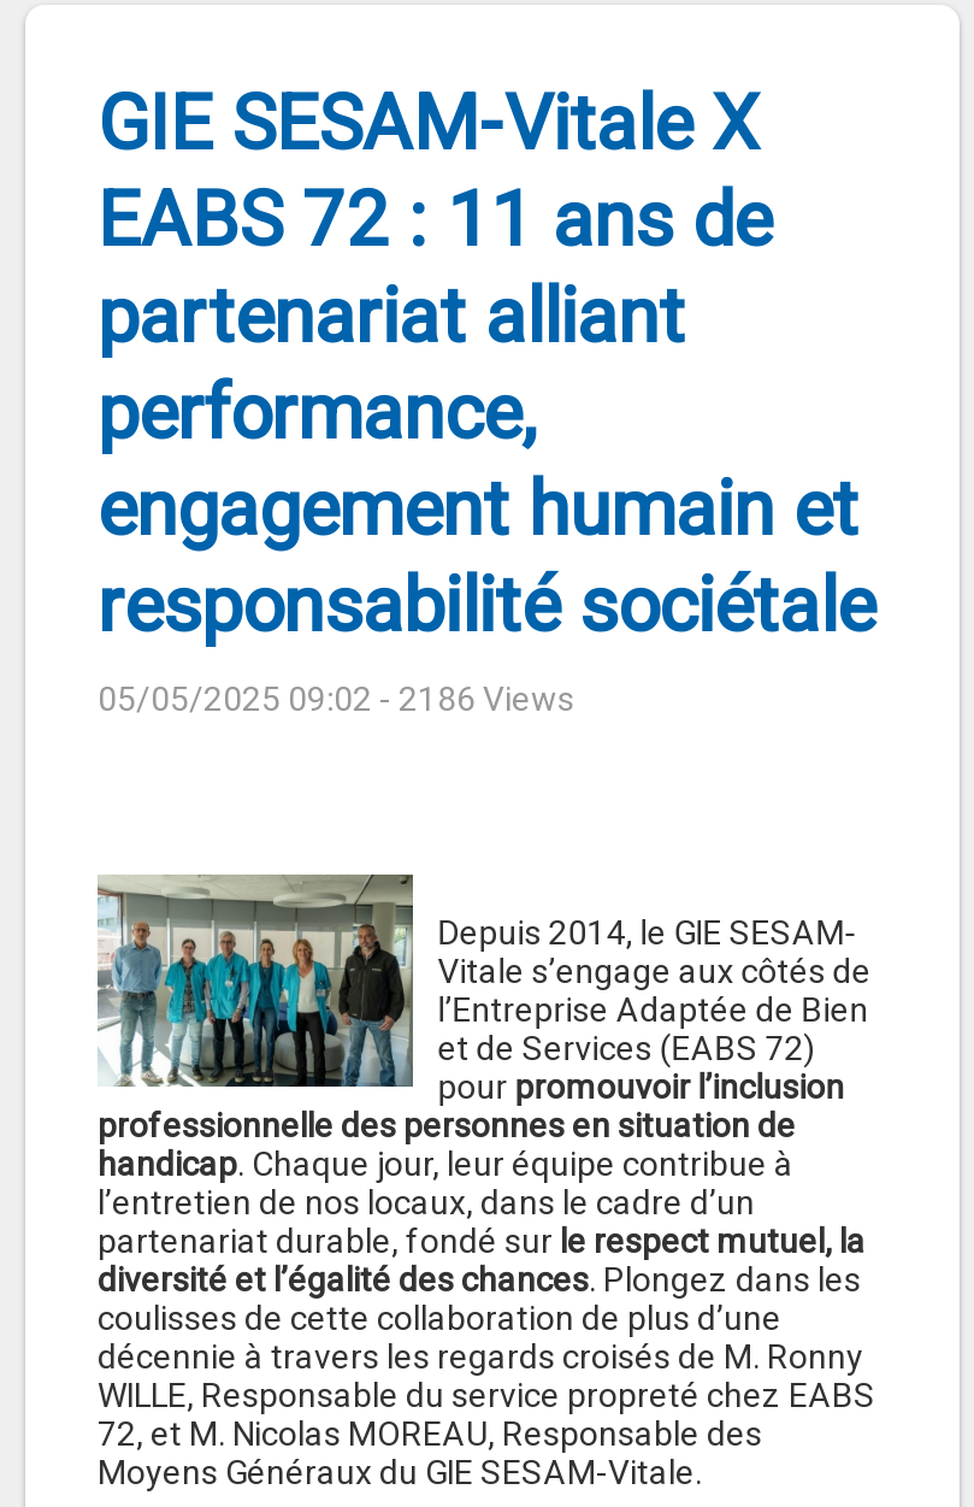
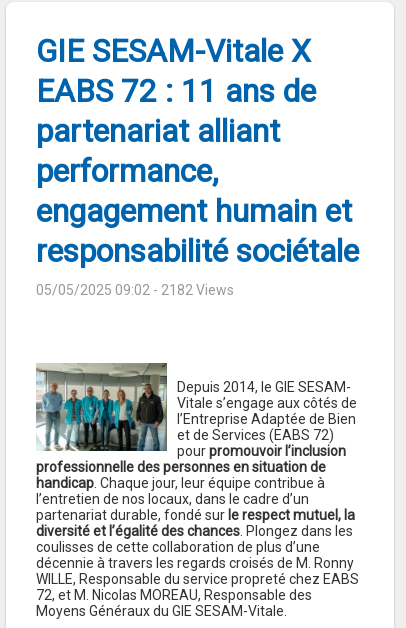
[98,680,574,719] 05/05/2025 09:02 - 2186 Views -> [36,282,234,298] 05/05/2025 09:02 - 2182 Views

